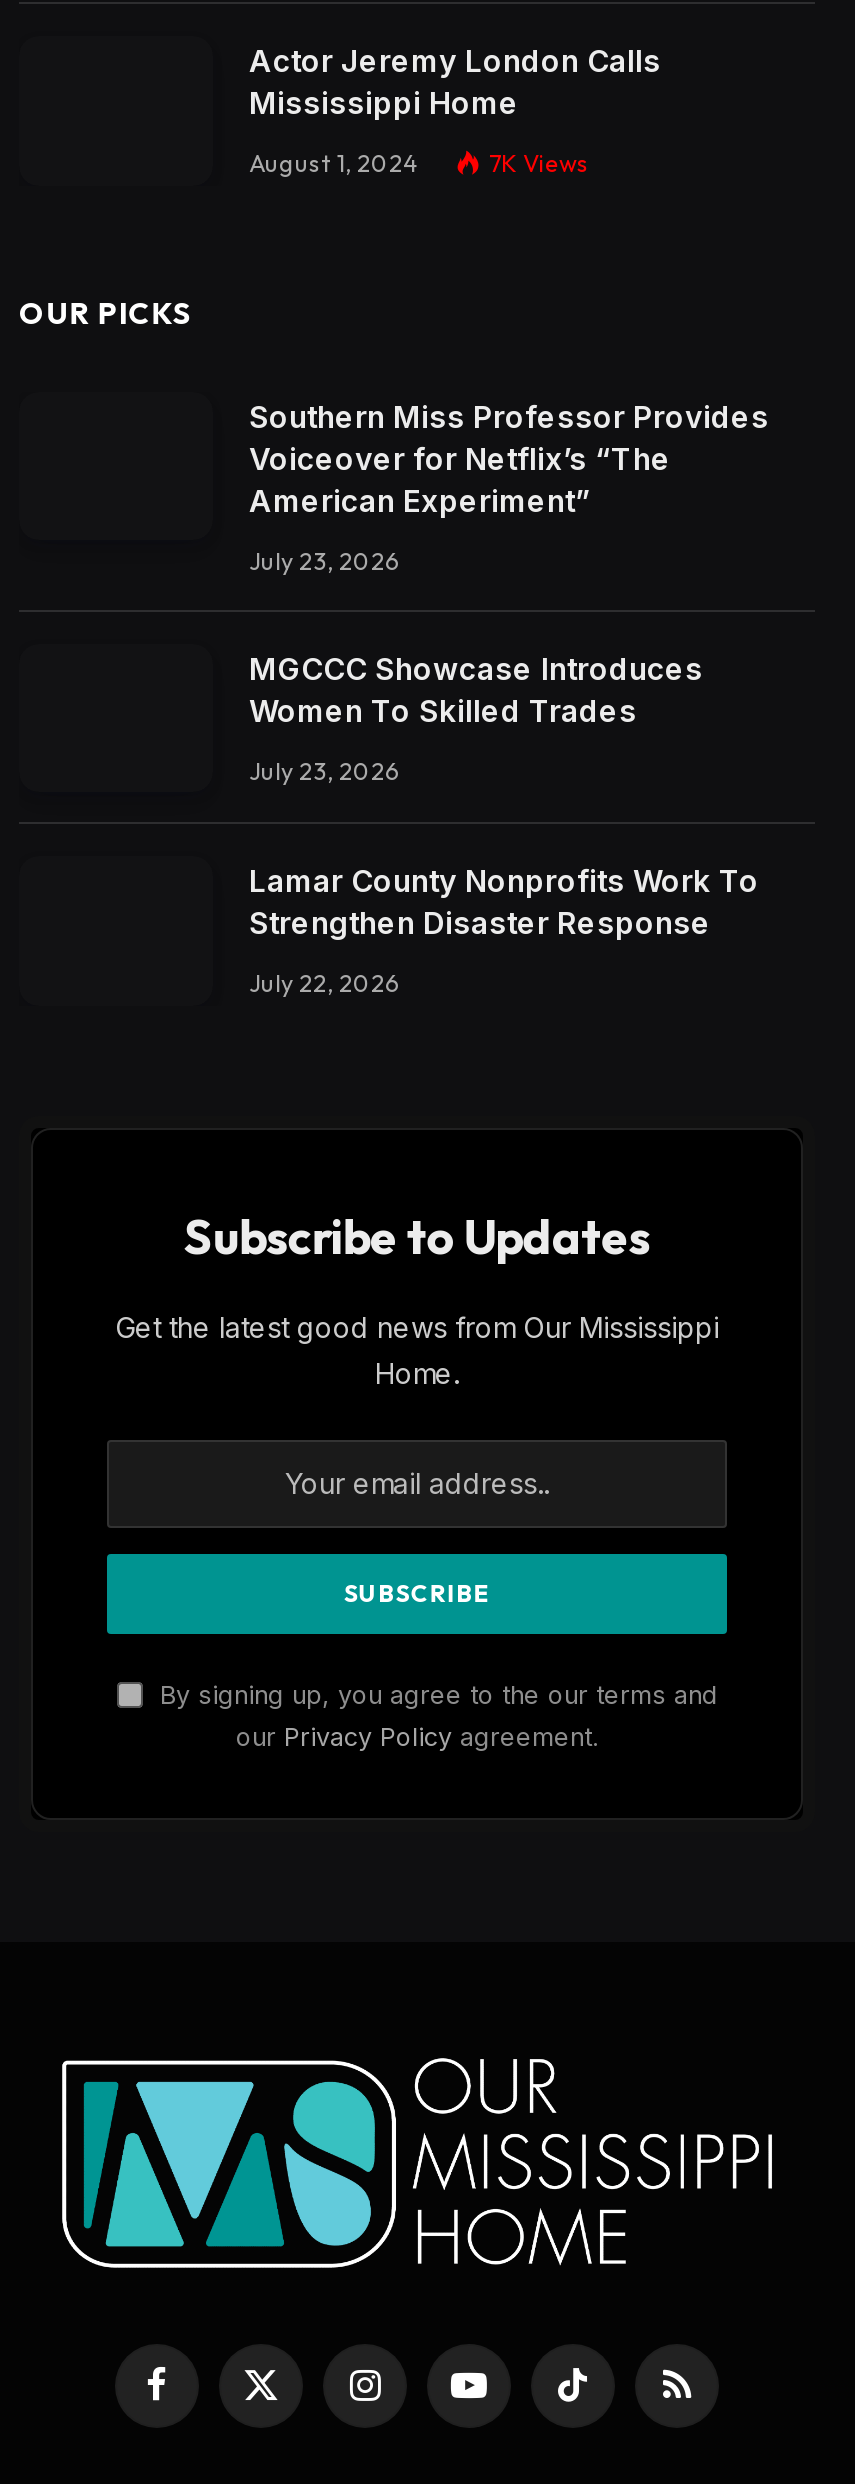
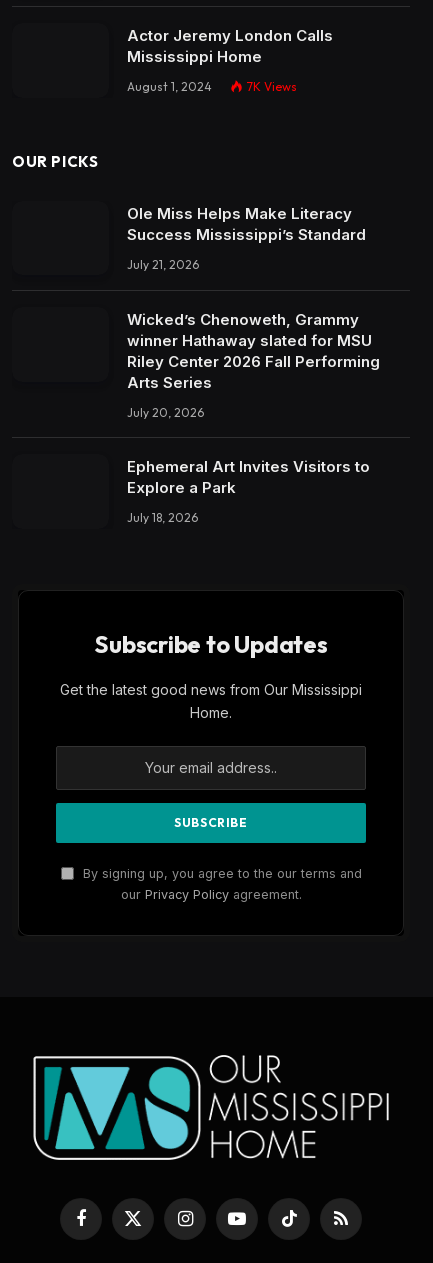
[249,397,769,519] Southern Miss Professor Provides | Voiceover for Netflix’s “The | American Experiment” -> [127,203,366,243] Ole Miss Helps Make Literacy | Success Mississippi’s Standard
[249,545,399,575] July 23, 2026 -> [127,256,199,271] July 21, 2026
[249,649,703,729] MGCCC Showcase Introduces | Women To Skilled Trades -> [127,310,380,392] Wicked’s Chenoweth, Grammy | winner Hathaway slated for MSU | Riley Center 2026 Fall Performing | Arts Series
[249,755,399,785] July 23, 2026 -> [127,405,204,420] July 20, 2026
[249,862,759,942] Lamar County Nonprofits Work To | Strengthen Disaster Response -> [127,457,370,497] Ephemeral Art Invites Visitors to | Explore a Park
[249,968,399,998] July 22, 2026 -> [127,510,198,525] July 18, 2026

